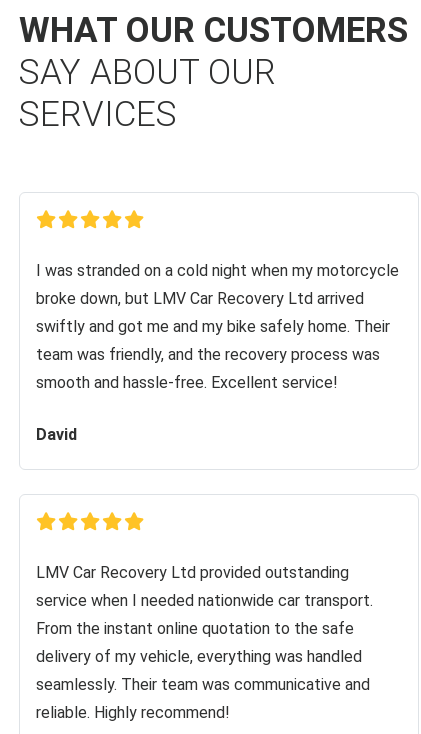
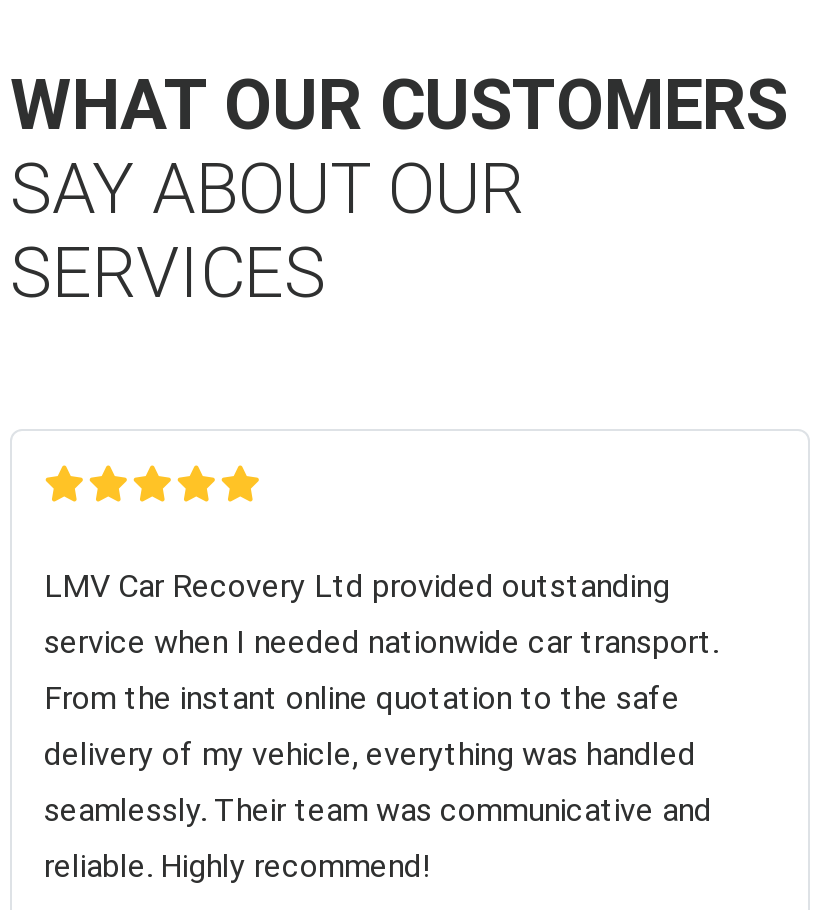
[36,261,399,444] I was stranded on a cold night when my motorcycle | broke down, but LMV Car Recovery Ltd arrived | swiftly and got me and my bike safely home. Their | team was friendly, and the recovery process was | smooth and hassle-free. Excellent service! | David -> none

